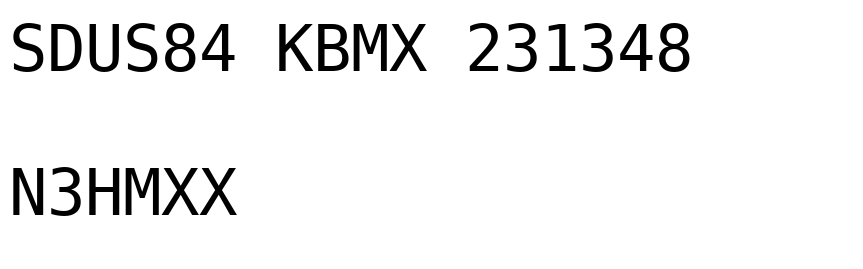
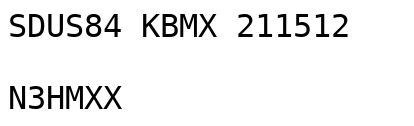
[9,13,693,85] SDUS84 KBMX 231348 -> [8,8,350,44] SDUS84 KBMX 211512

